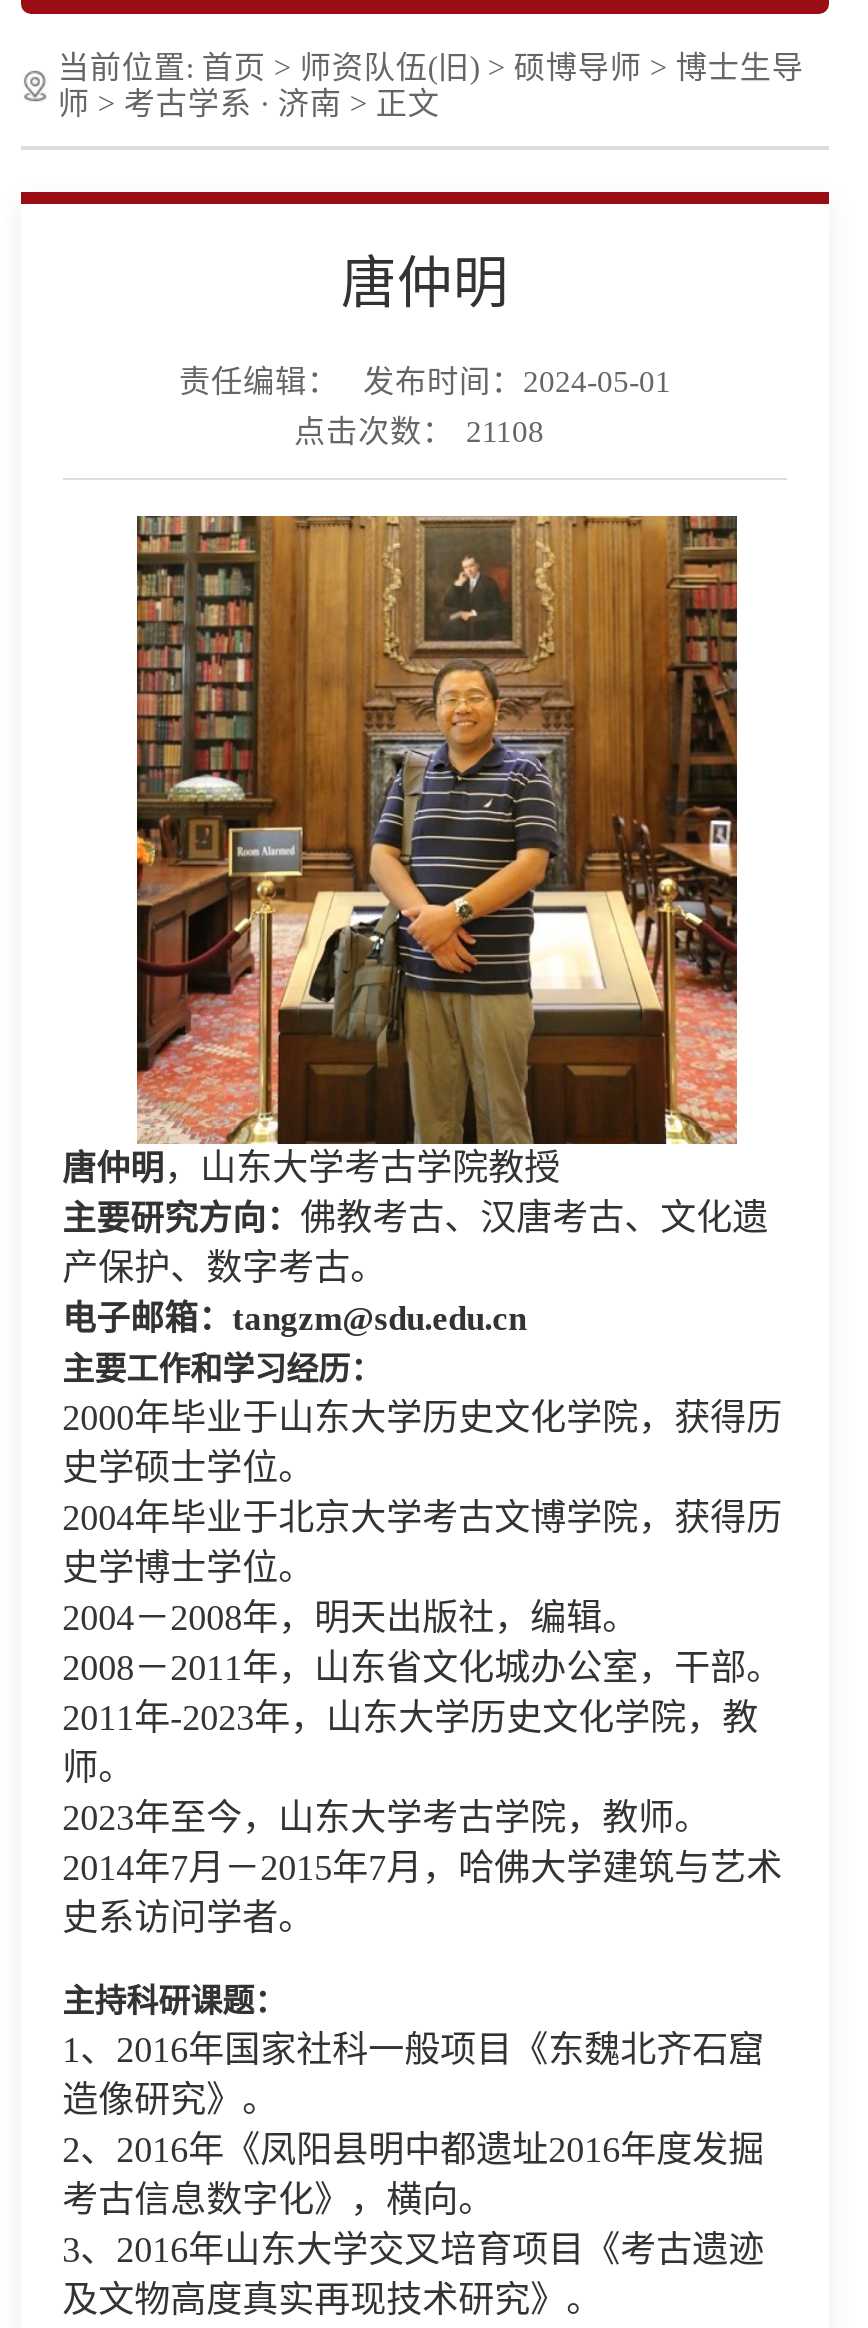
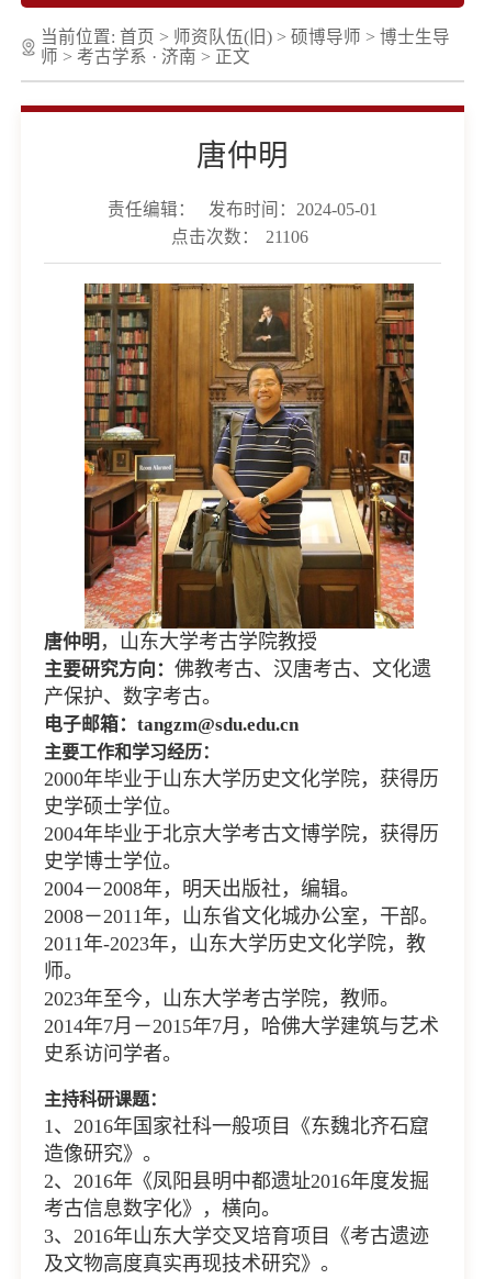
[294,414,544,448] 点击次数： 21108 -> [171,228,308,246] 点击次数： 21106

